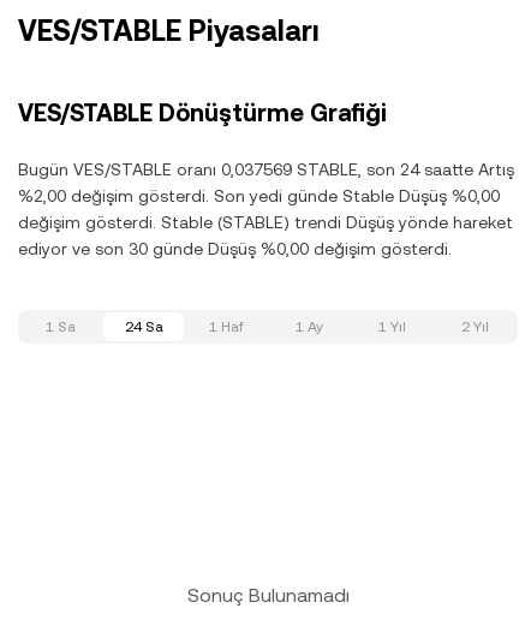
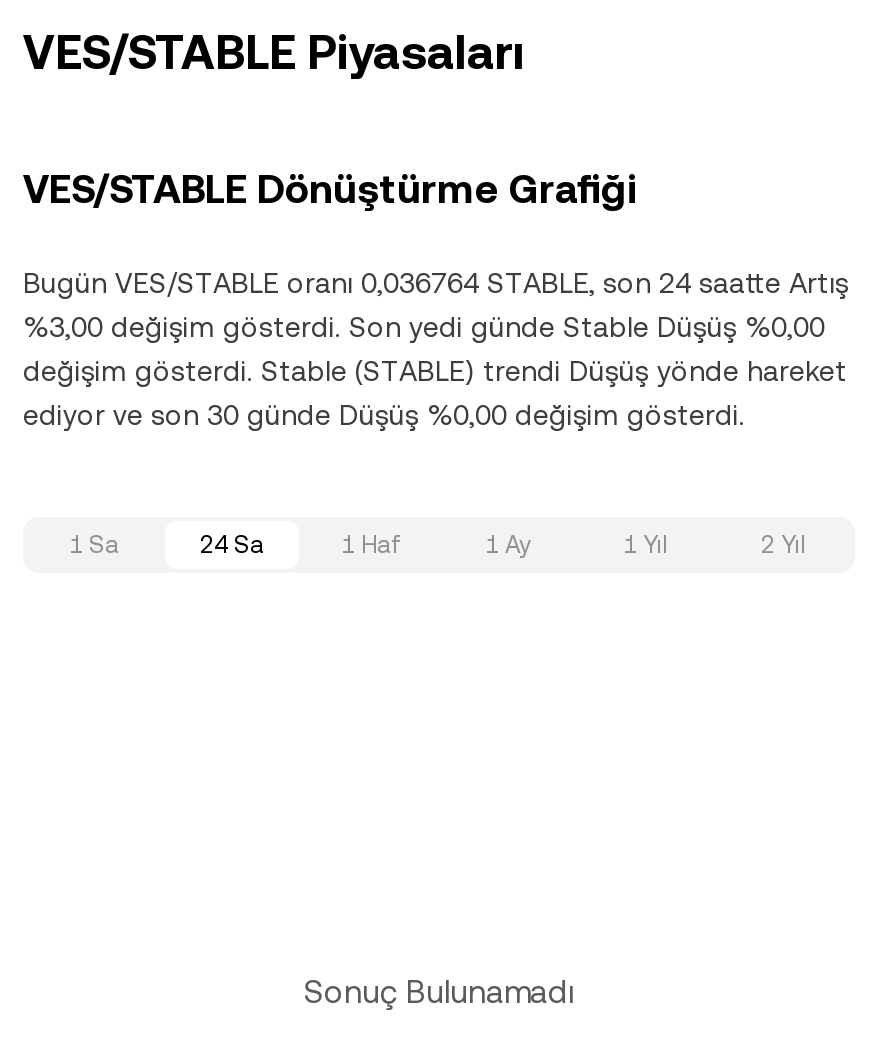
[18,160,514,179] Bugün VES/STABLE oranı 0,037569 STABLE, son 24 saatte Artış -> [23,267,849,299] Bugün VES/STABLE oranı 0,036764 STABLE, son 24 saatte Artış
[18,186,500,205] %2,00 değişim gösterdi. Son yedi günde Stable Düşüş %0,00 -> [23,311,825,343] %3,00 değişim gösterdi. Son yedi günde Stable Düşüş %0,00

